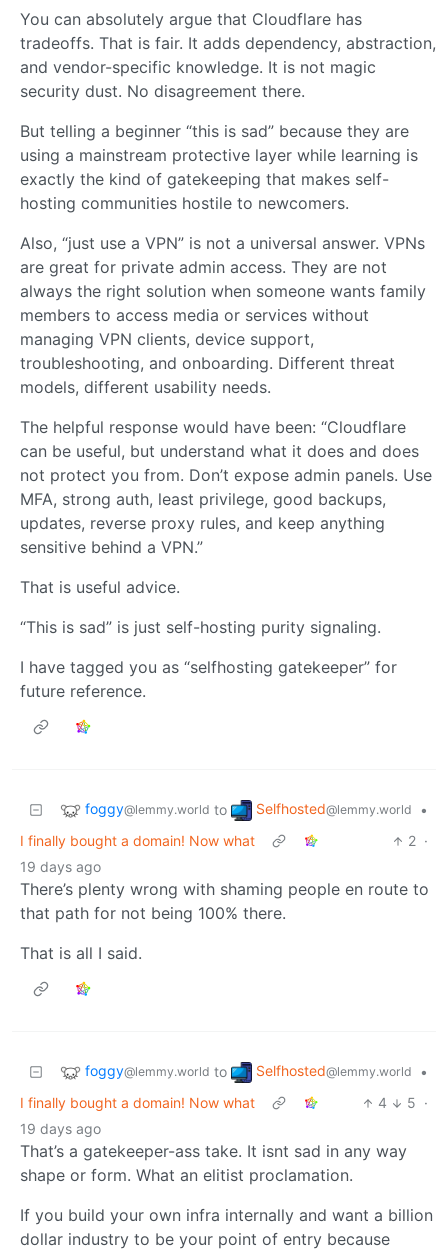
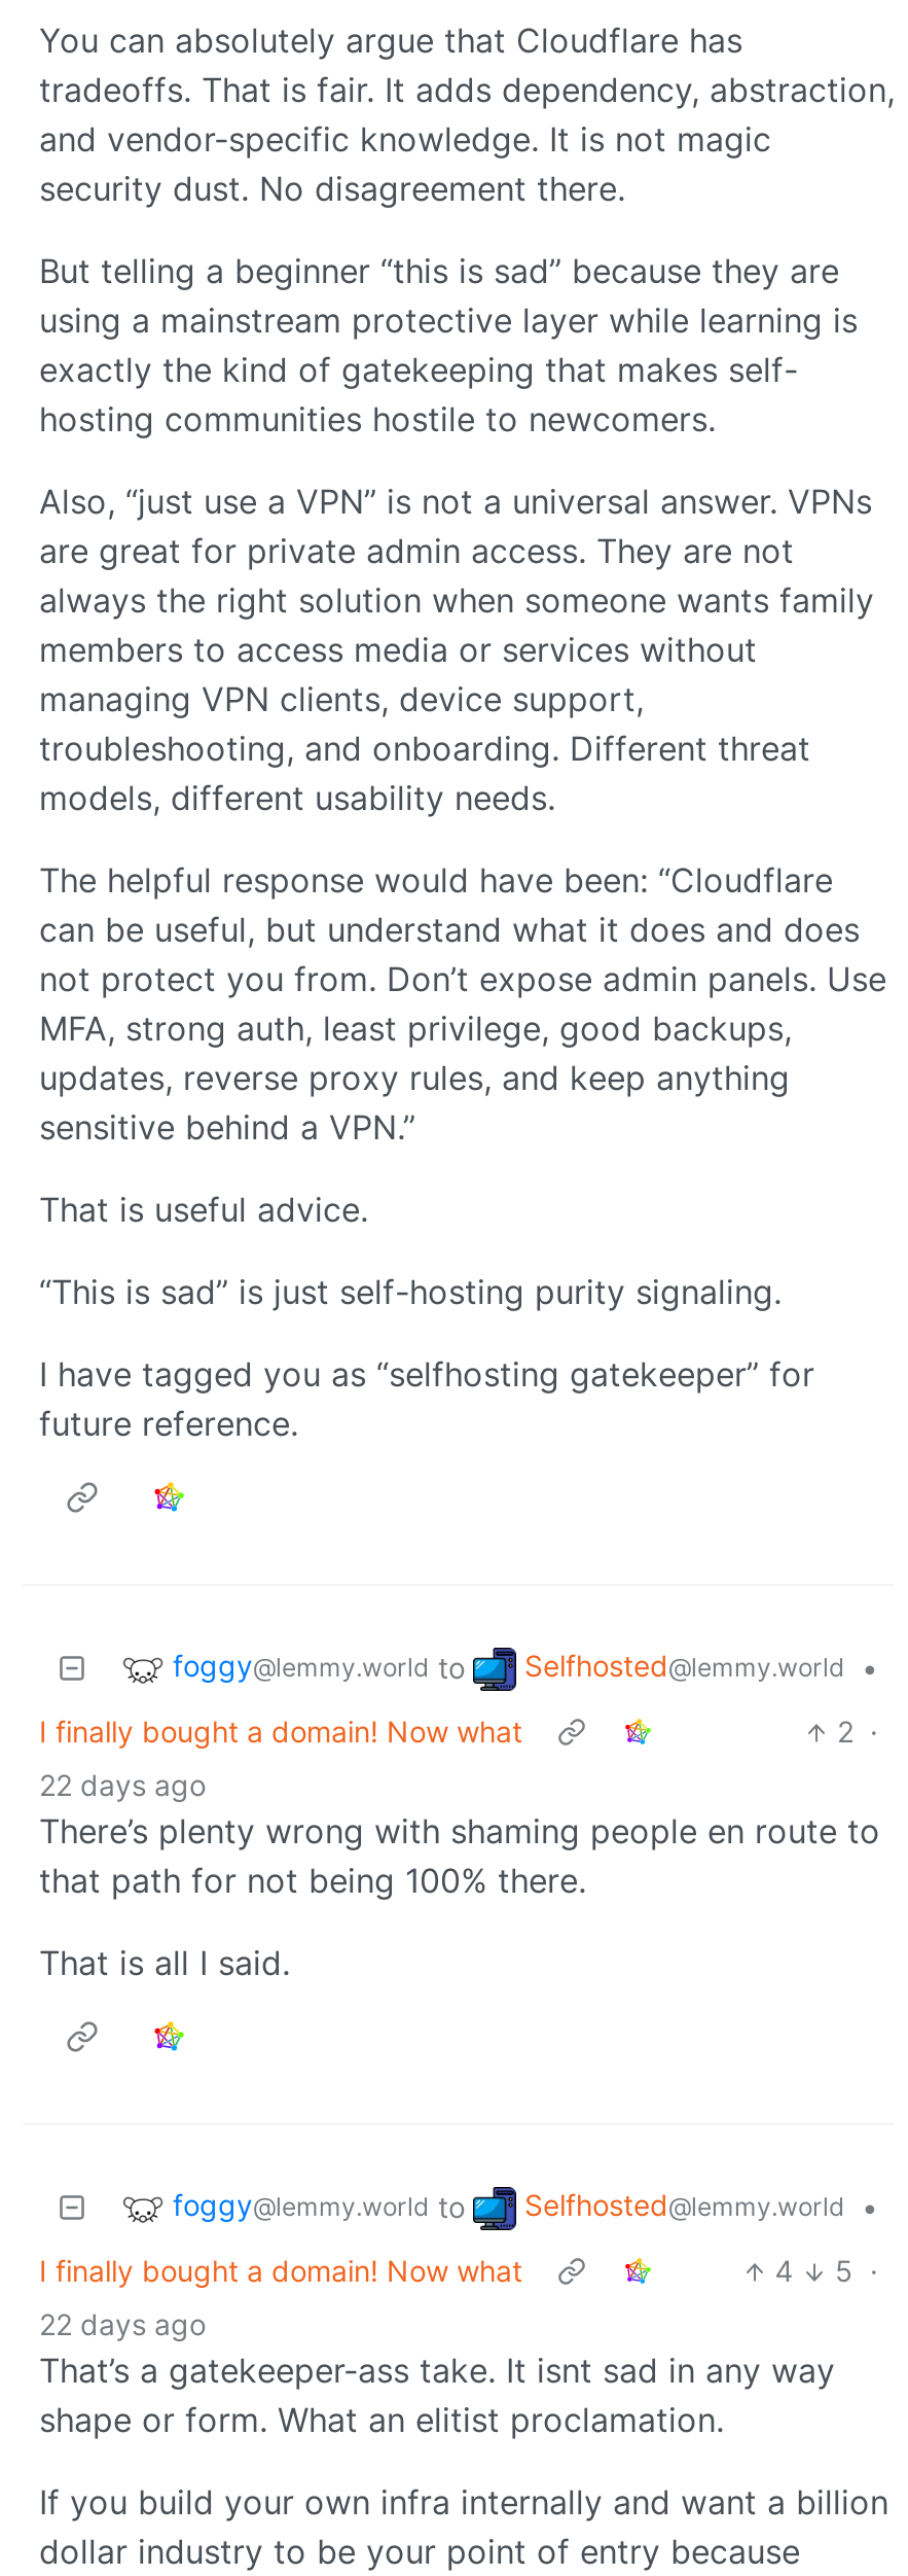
[20,858,101,875] 19 days ago -> [39,1768,206,1803] 22 days ago
[20,1120,101,1137] 19 days ago -> [39,2307,206,2342] 22 days ago

